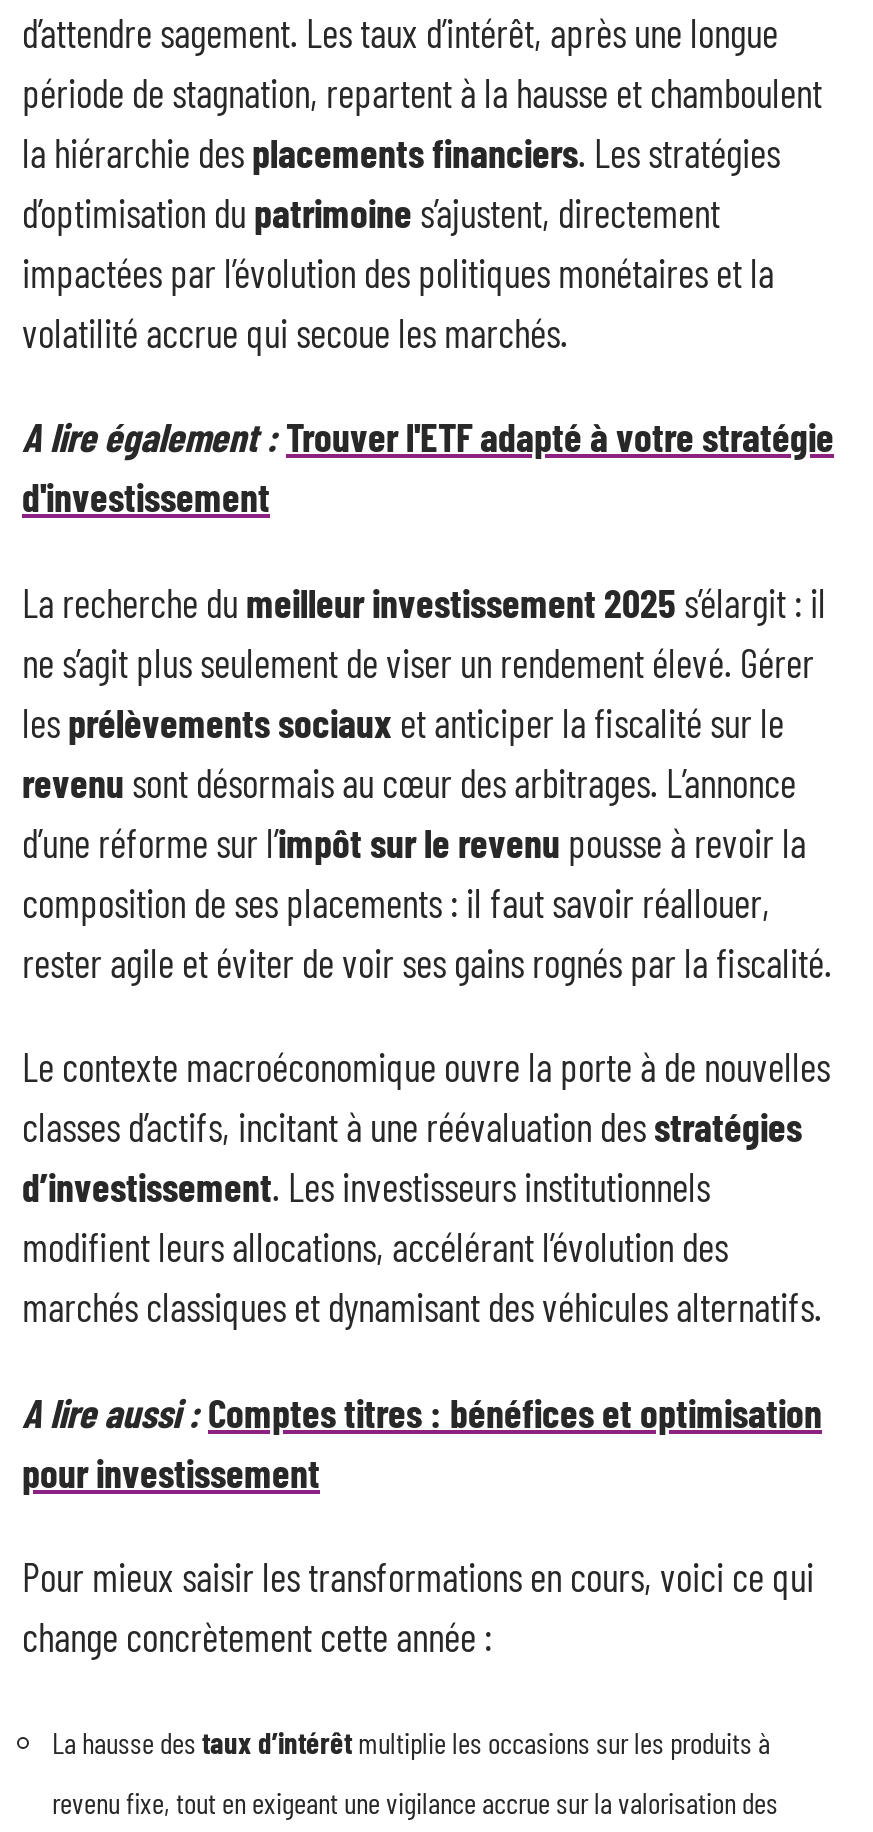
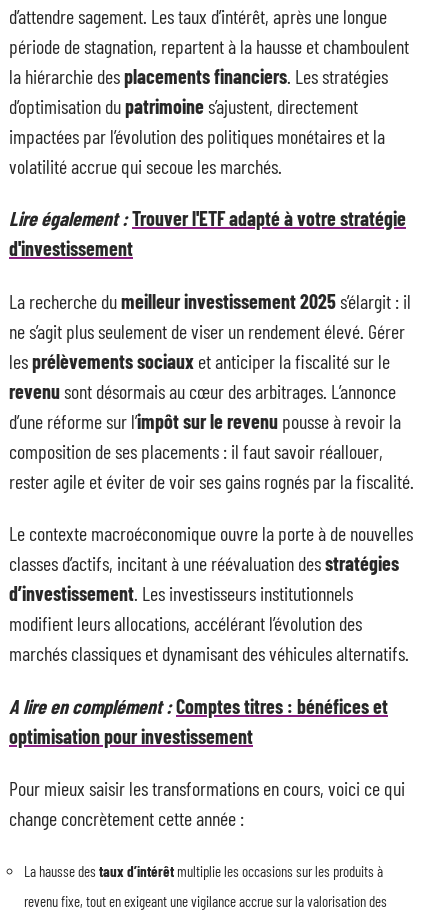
[22,412,834,460] A lire également : Trouver l'ETF adapté à votre stratégie -> [9,206,406,230] Lire également : Trouver l'ETF adapté à votre stratégie
[22,1387,822,1495] A lire aussi : Comptes titres : bénéfices et optimisation | pour investissement -> [9,693,388,747] A lire en complément : Comptes titres : bénéfices et | optimisation pour investissement

